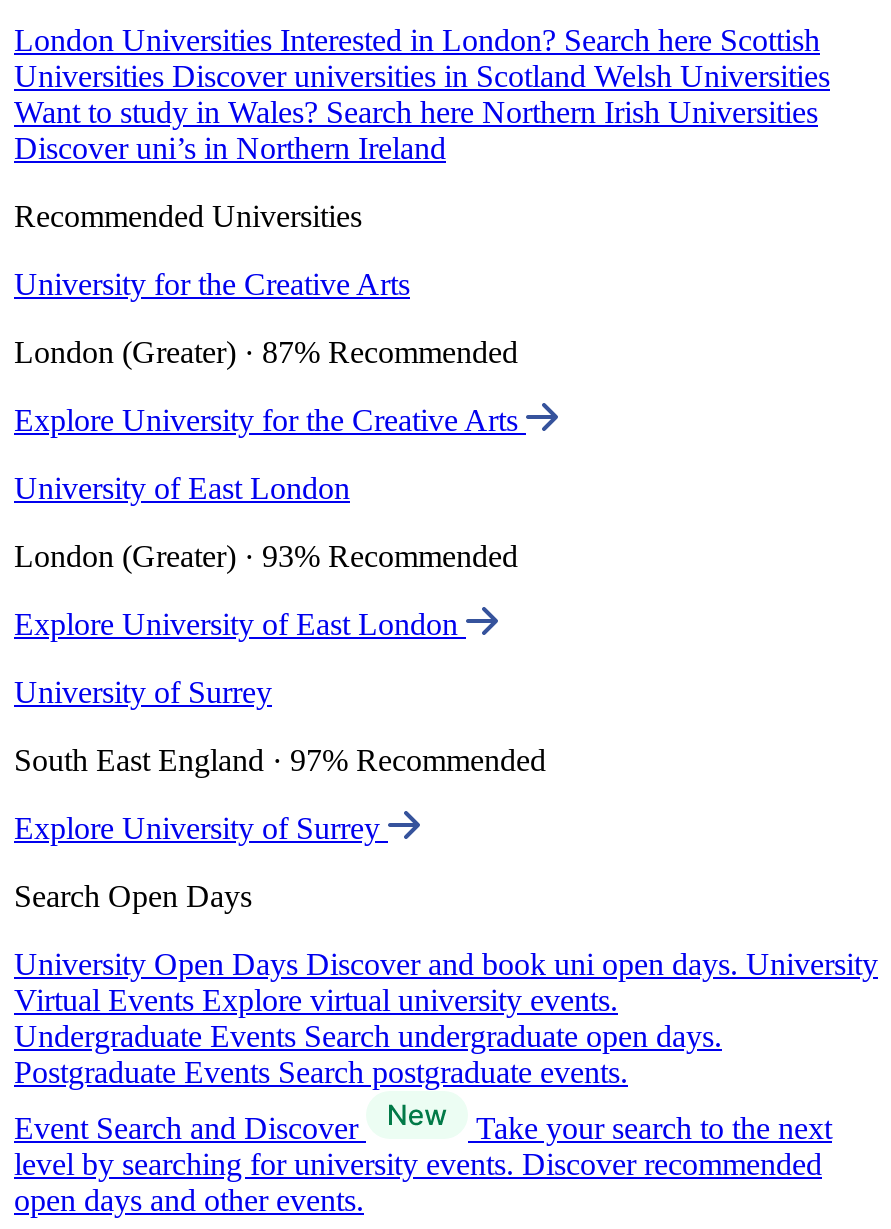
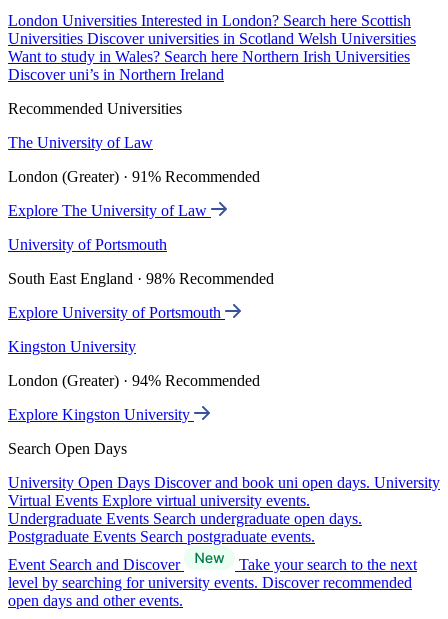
[14,267,410,301] University for the Creative Arts -> [8,134,153,151] The University of Law
[14,335,518,369] London (Greater) · 87% Recommended -> [8,168,260,185] London (Greater) · 91% Recommended
[14,403,526,437] Explore University for the Creative Arts -> [8,202,211,219] Explore The University of Law
[14,471,350,505] University of East London -> [8,236,167,253] University of Portsmouth
[14,539,518,573] London (Greater) · 93% Recommended -> [8,270,274,287] South East England · 98% Recommended
[14,607,466,641] Explore University of East London -> [8,304,225,321] Explore University of Portsmouth
[14,675,272,709] University of Surrey -> [8,338,136,355] Kingston University
[14,743,546,777] South East England · 97% Recommended -> [8,372,260,389] London (Greater) · 94% Recommended
[14,811,388,845] Explore University of Surrey -> [8,406,194,423] Explore Kingston University

